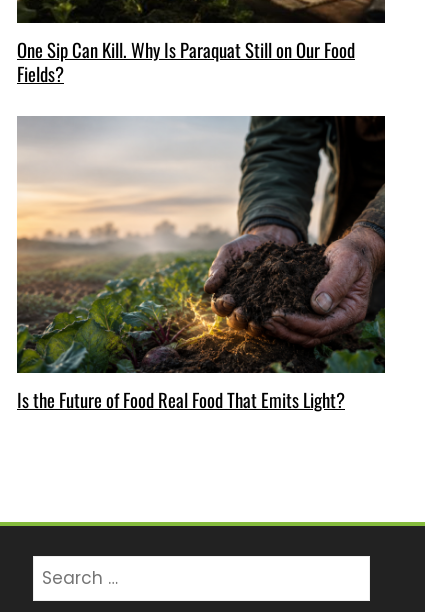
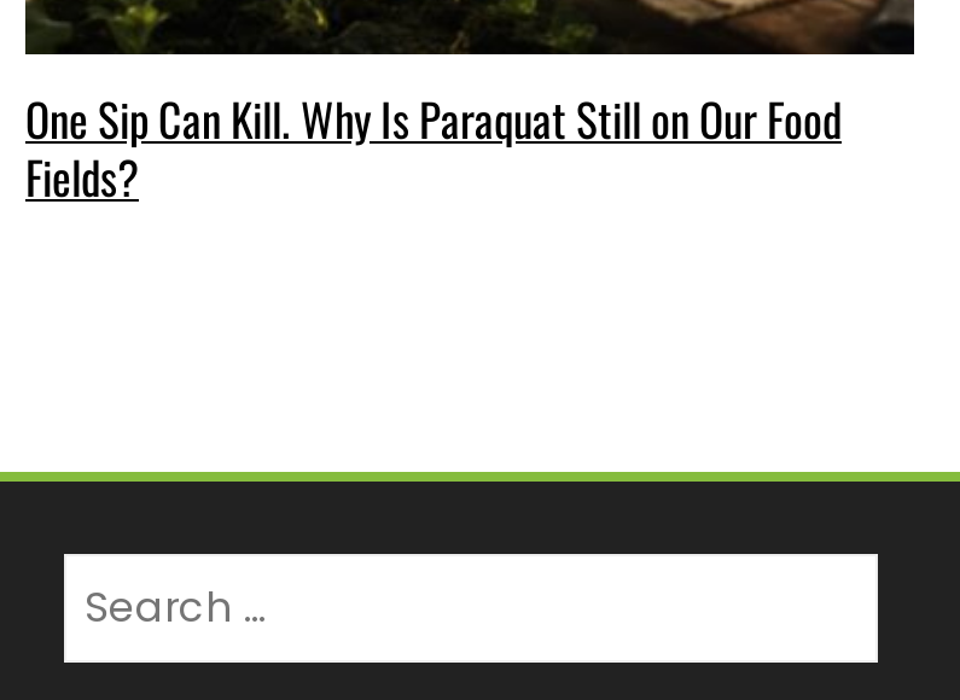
[16,115,386,413] [image] | Is the Future of Food Real Food That Emits Light? -> none

